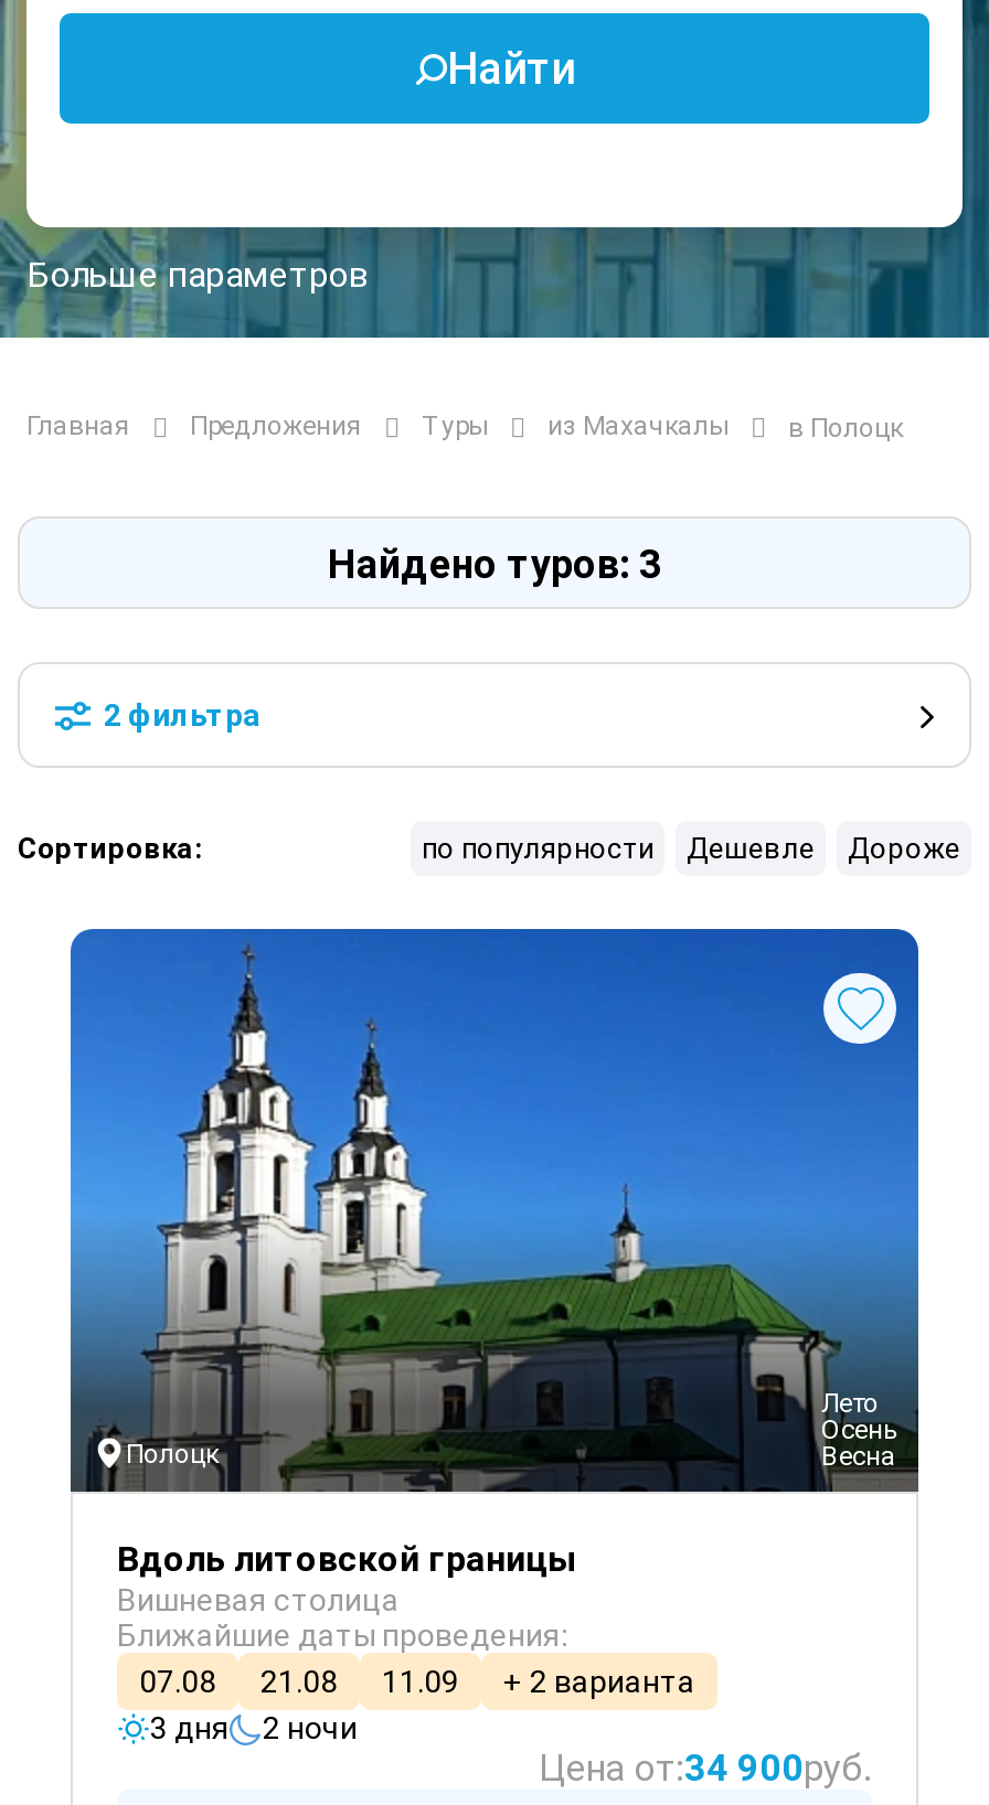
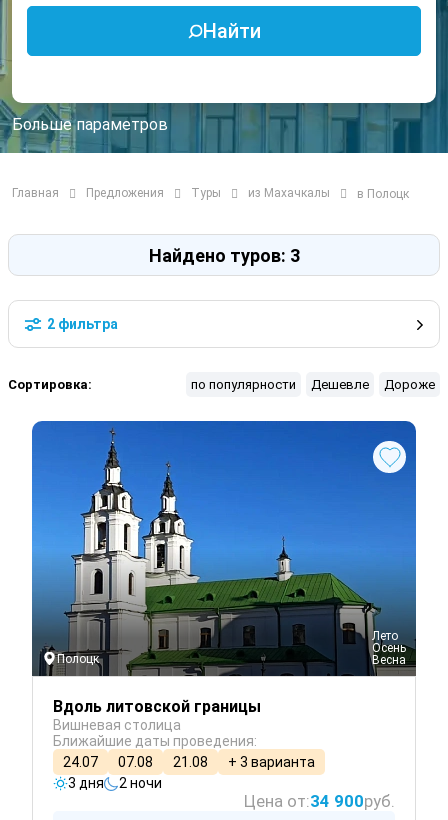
[382,1664,695,1699] 11.09 | + 2 варианта -> [228,754,315,770] + 3 варианта
none -> [63,754,98,770] 24.07

